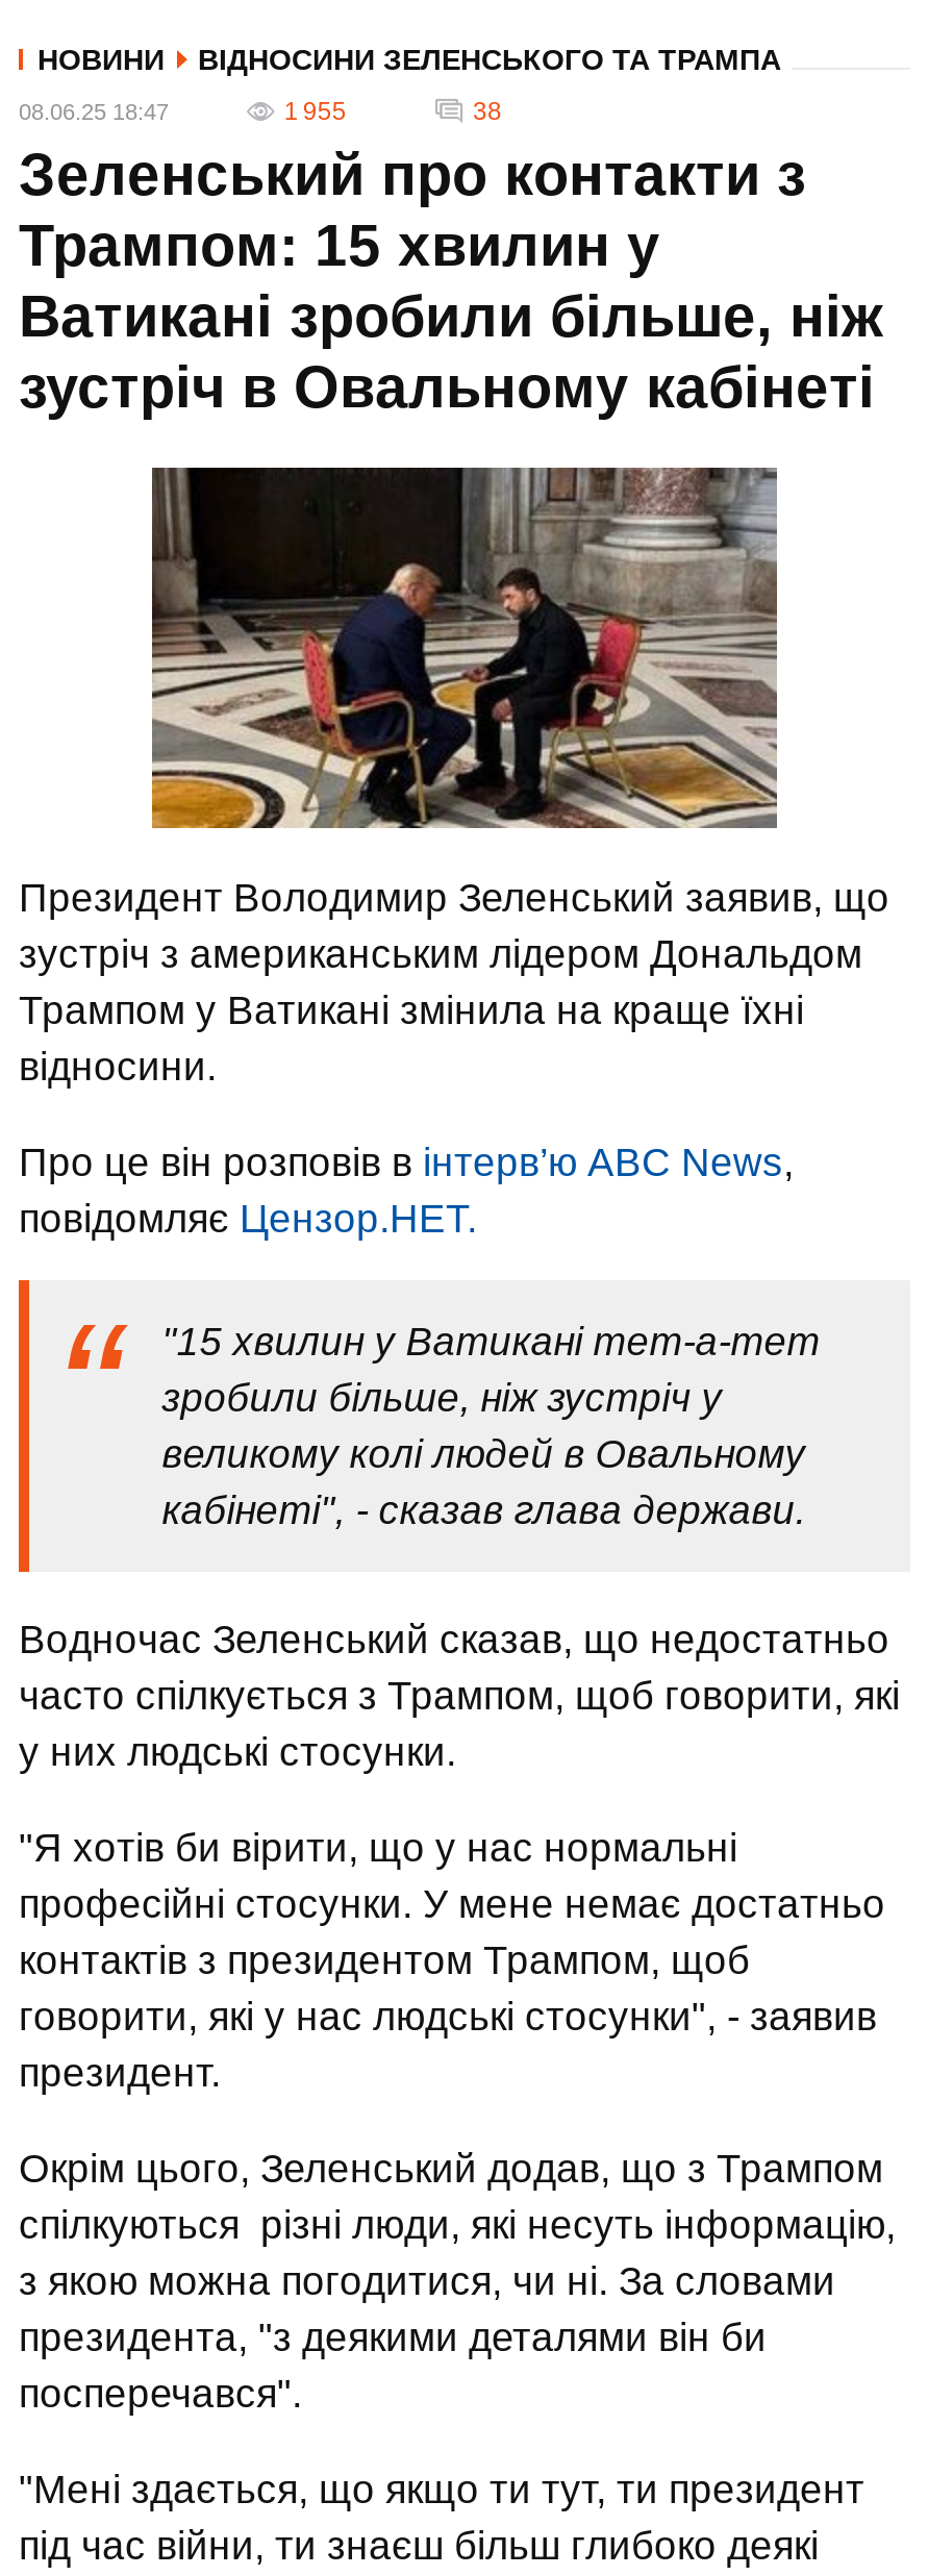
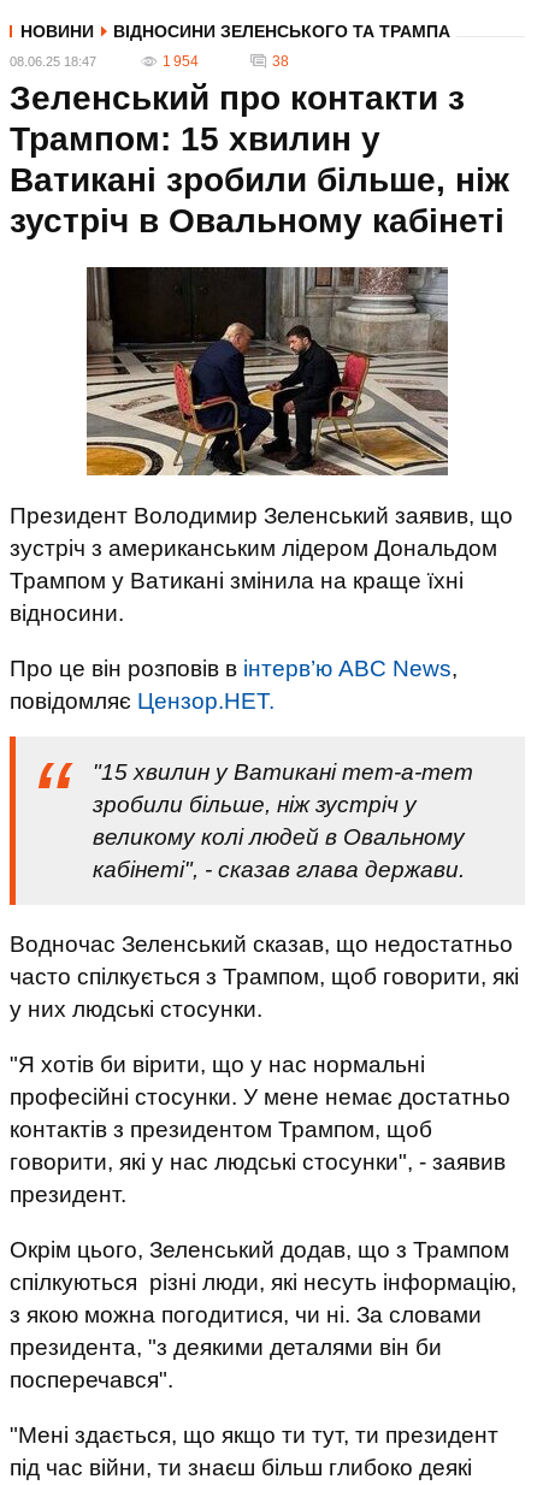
[284,96,347,126] 1 955 -> [163,53,199,70] 1 954

